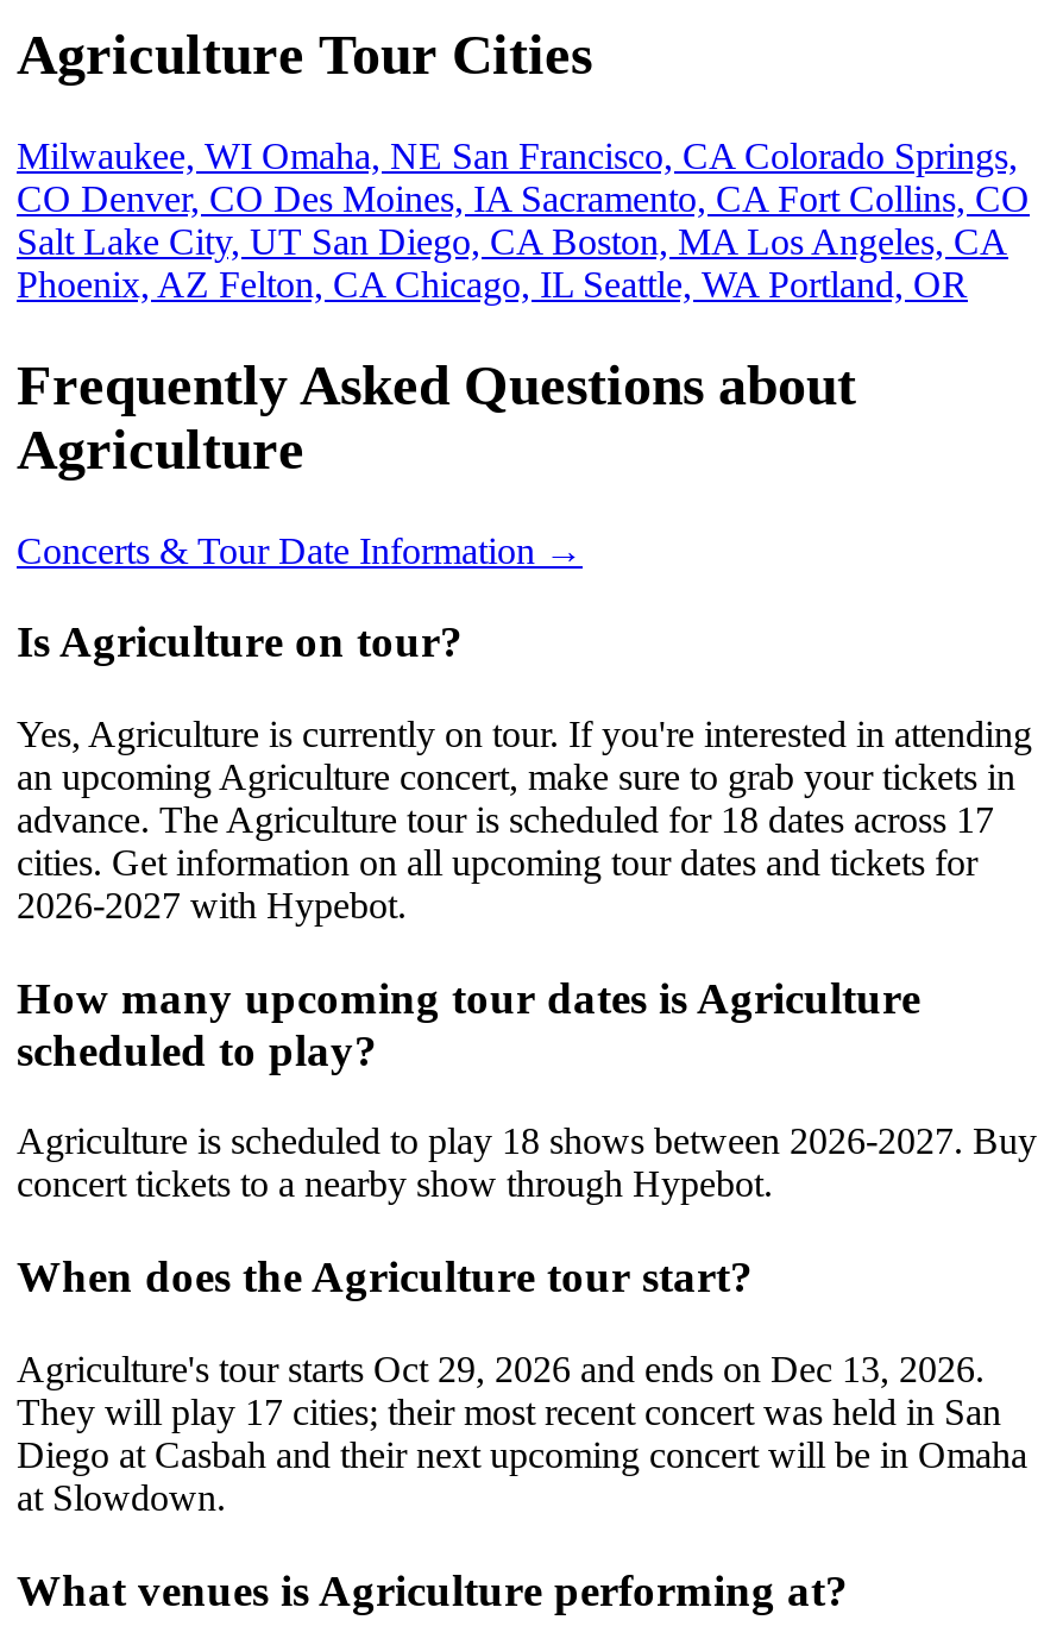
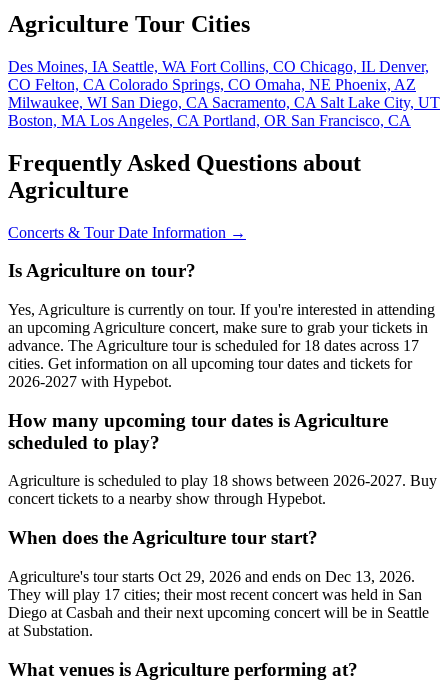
[17,135,1030,304] Milwaukee, WI Omaha, NE San Francisco, CA Colorado Springs, | CO Denver, CO Des Moines, IA Sacramento, CA Fort Collins, CO | Salt Lake City, UT San Diego, CA Boston, MA Los Angeles, CA | Phoenix, AZ Felton, CA Chicago, IL Seattle, WA Portland, OR -> [8,58,440,129] Des Moines, IA Seattle, WA Fort Collins, CO Chicago, IL Denver, | CO Felton, CA Colorado Springs, CO Omaha, NE Phoenix, AZ | Milwaukee, WI San Diego, CASacramento, CA Salt Lake City, UT | Boston, MA Los Angeles, CA Portland, OR San Francisco, CA
[17,1434,1027,1474] Diego at Casbah and their next upcoming concert will be in Omaha -> [8,604,429,621] Diego at Casbah and their next upcoming concert will be in Seattle
[17,1477,226,1517] at Slowdown. -> [8,622,93,639] at Substation.

